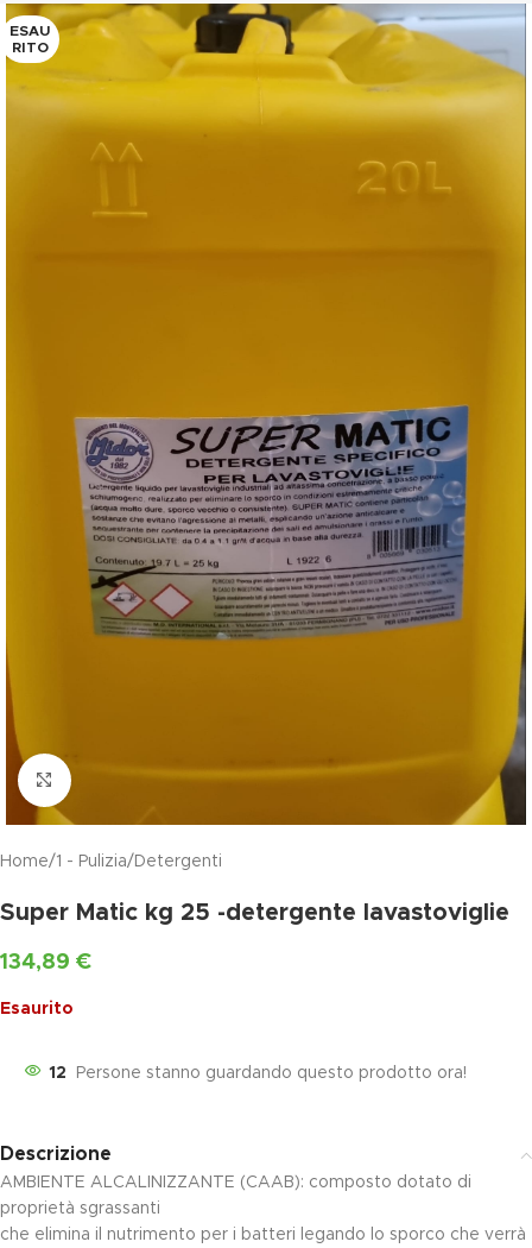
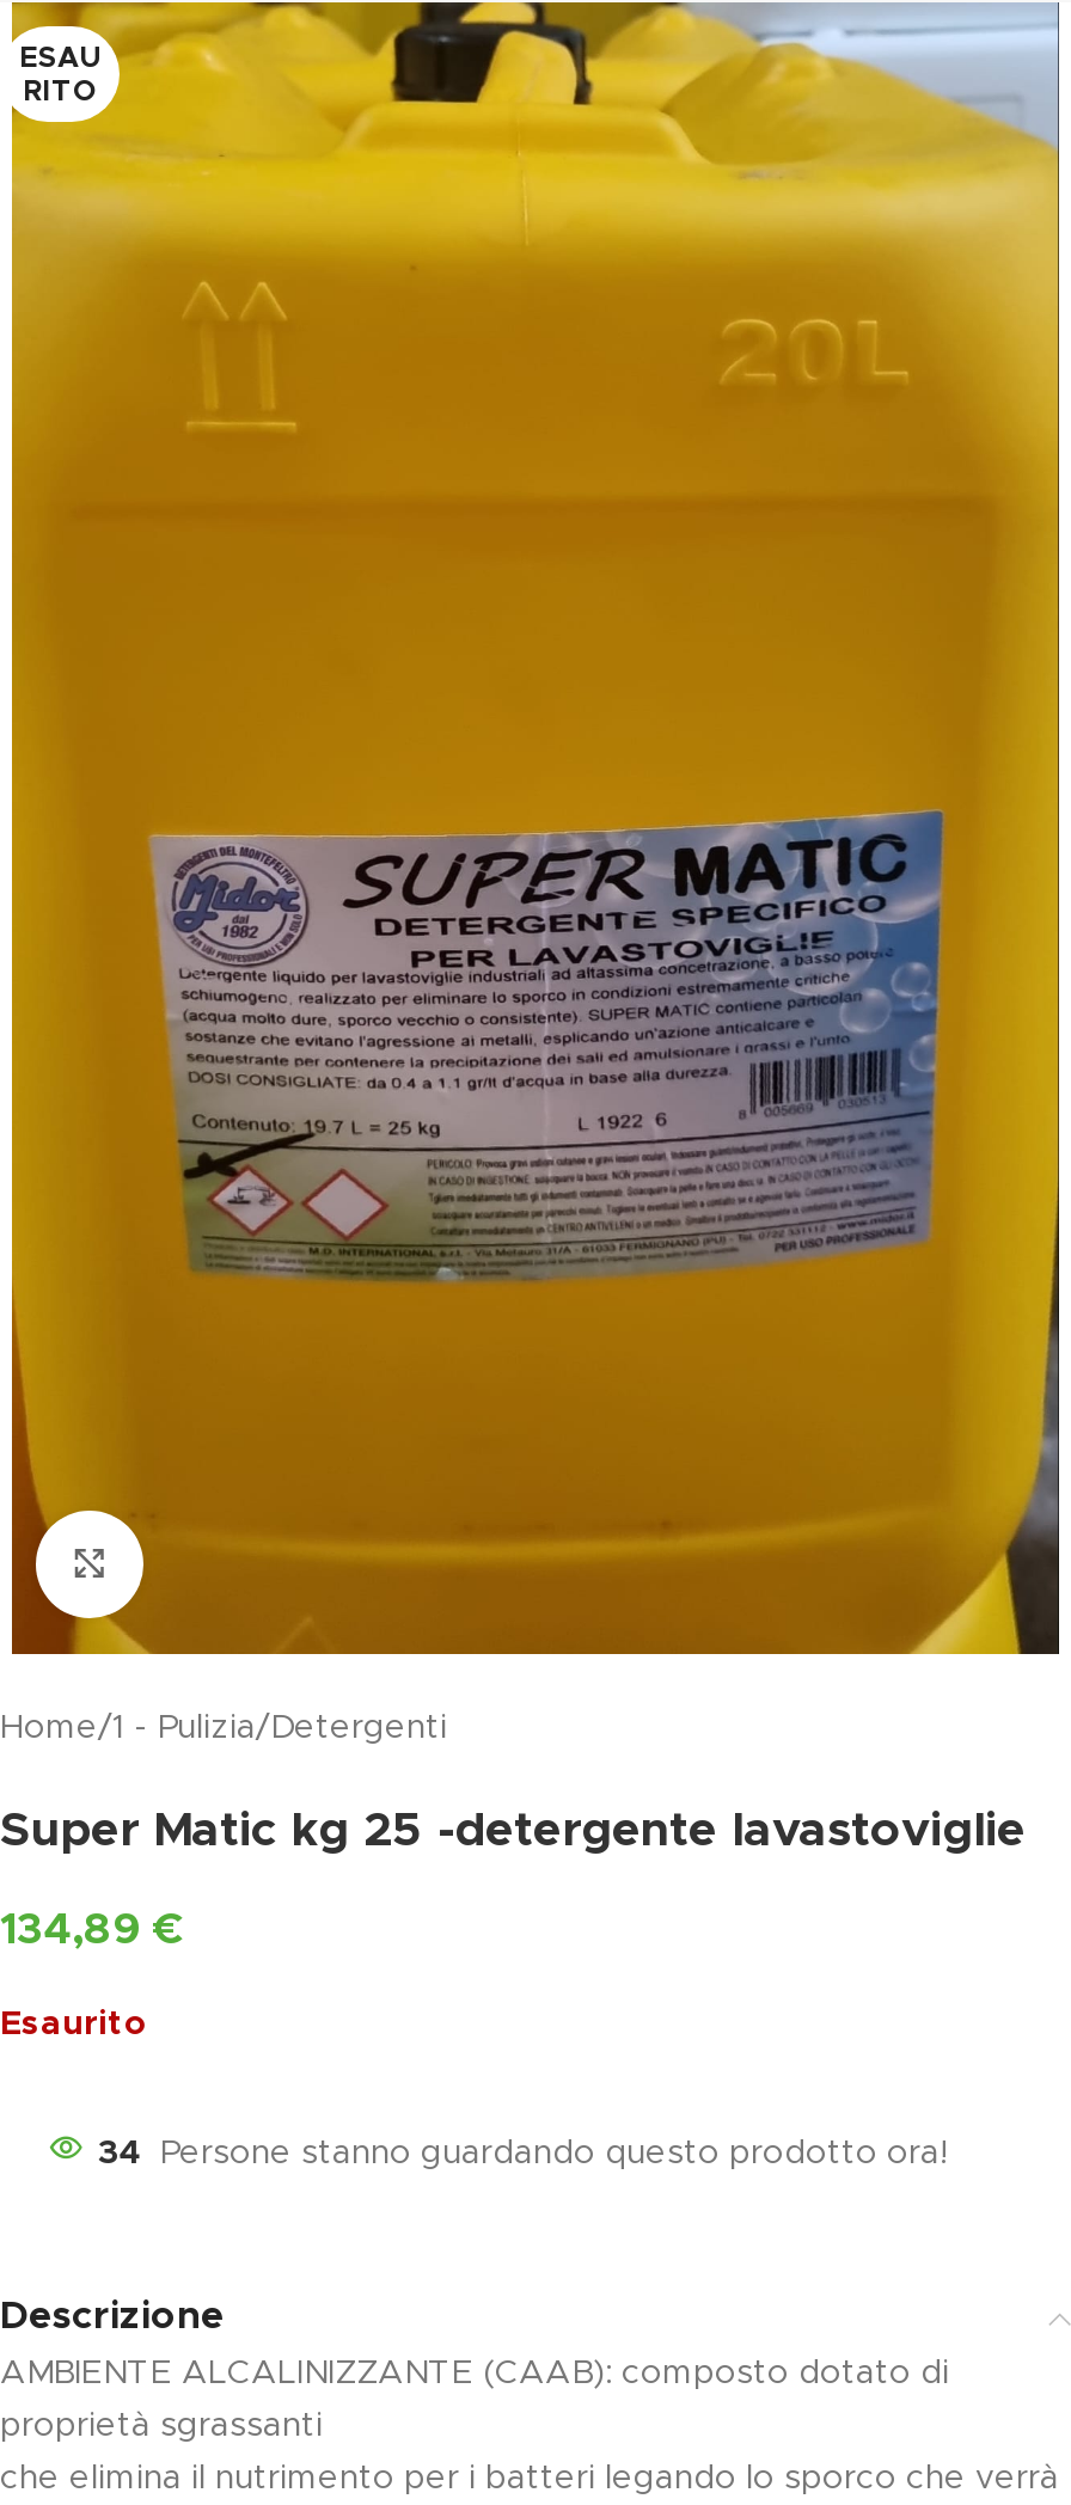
[49,1064,467,1081] 12 Persone stanno guardando questo prodotto ora! -> [98,2136,947,2169] 34 Persone stanno guardando questo prodotto ora!

